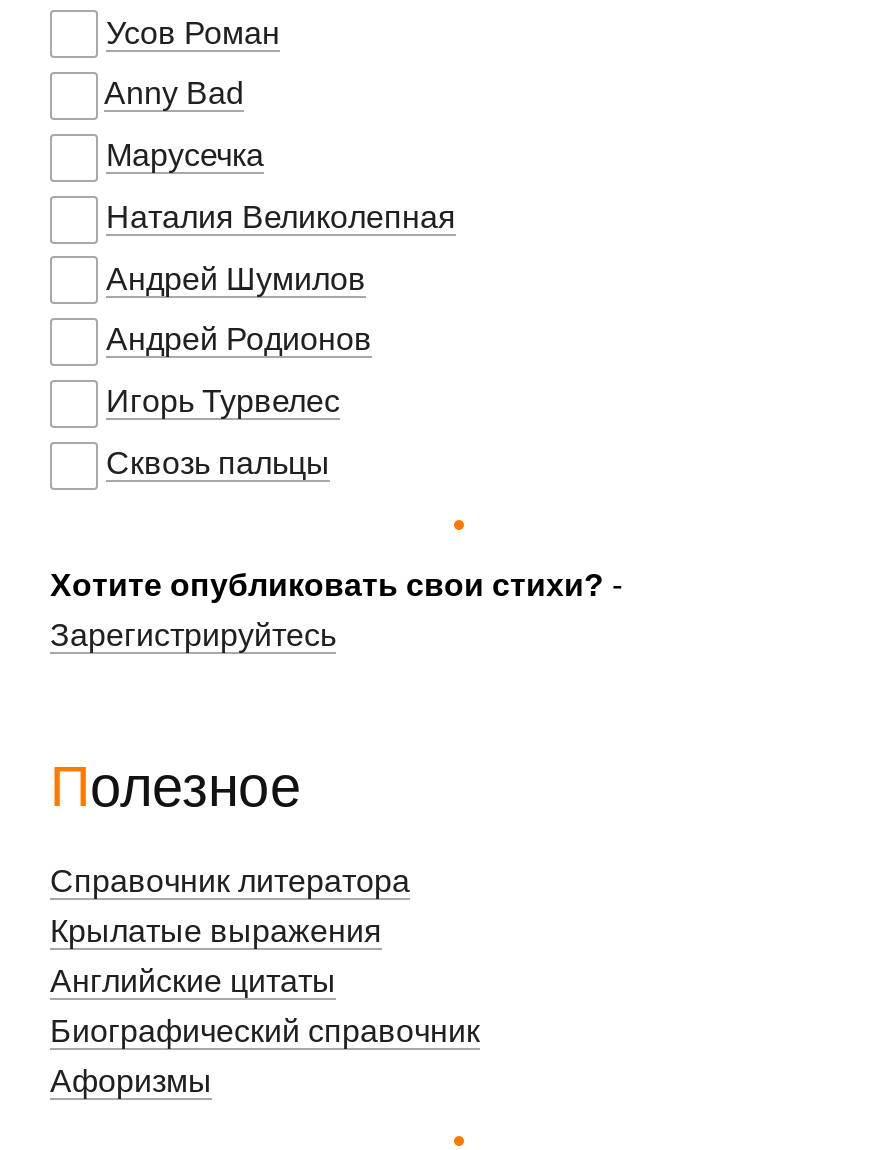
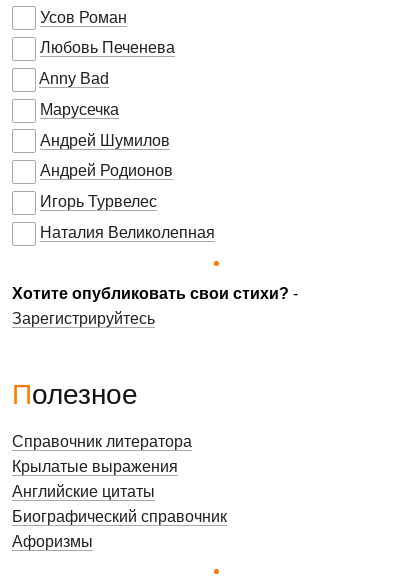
none -> [40,39,175,56] Любовь Печенева
moved [104,77,264,172] -> [39,70,119,118]: Anny Bad | Марусечка
moved [106,200,456,234] -> [40,224,215,241]: Наталия Великолепная
[106,446,330,480] Сквозь пальцы -> none

